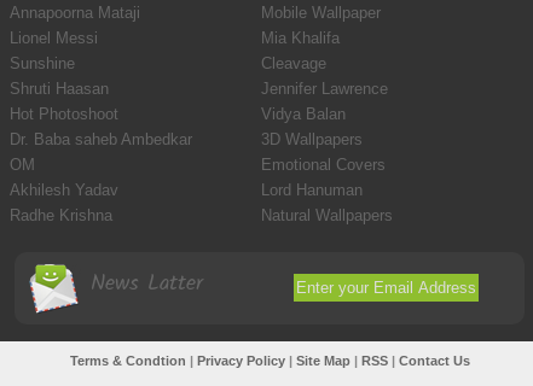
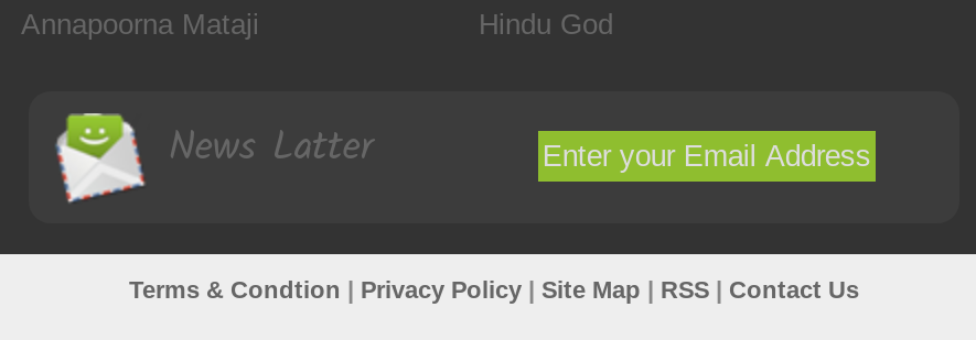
[10,4,393,225] Mobile Wallpaper | Lionel Messi | Mia Khalifa | Sunshine | Cleavage | Shruti Haasan | Jennifer Lawrence | Hot Photoshoot | Vidya Balan | Dr. Baba saheb Ambedkar | 3D Wallpapers | OM | Emotional Covers | Akhilesh Yadav | Lord Hanuman | Radhe Krishna | Natural Wallpapers -> [479,7,613,40] Hindu God

